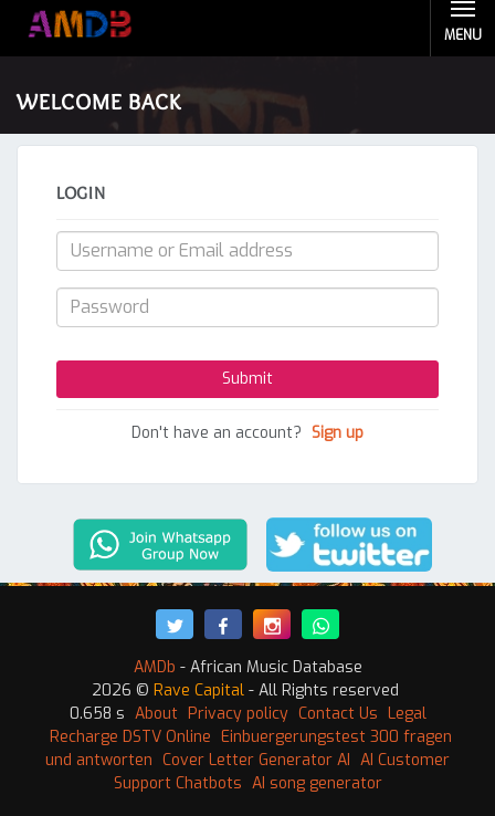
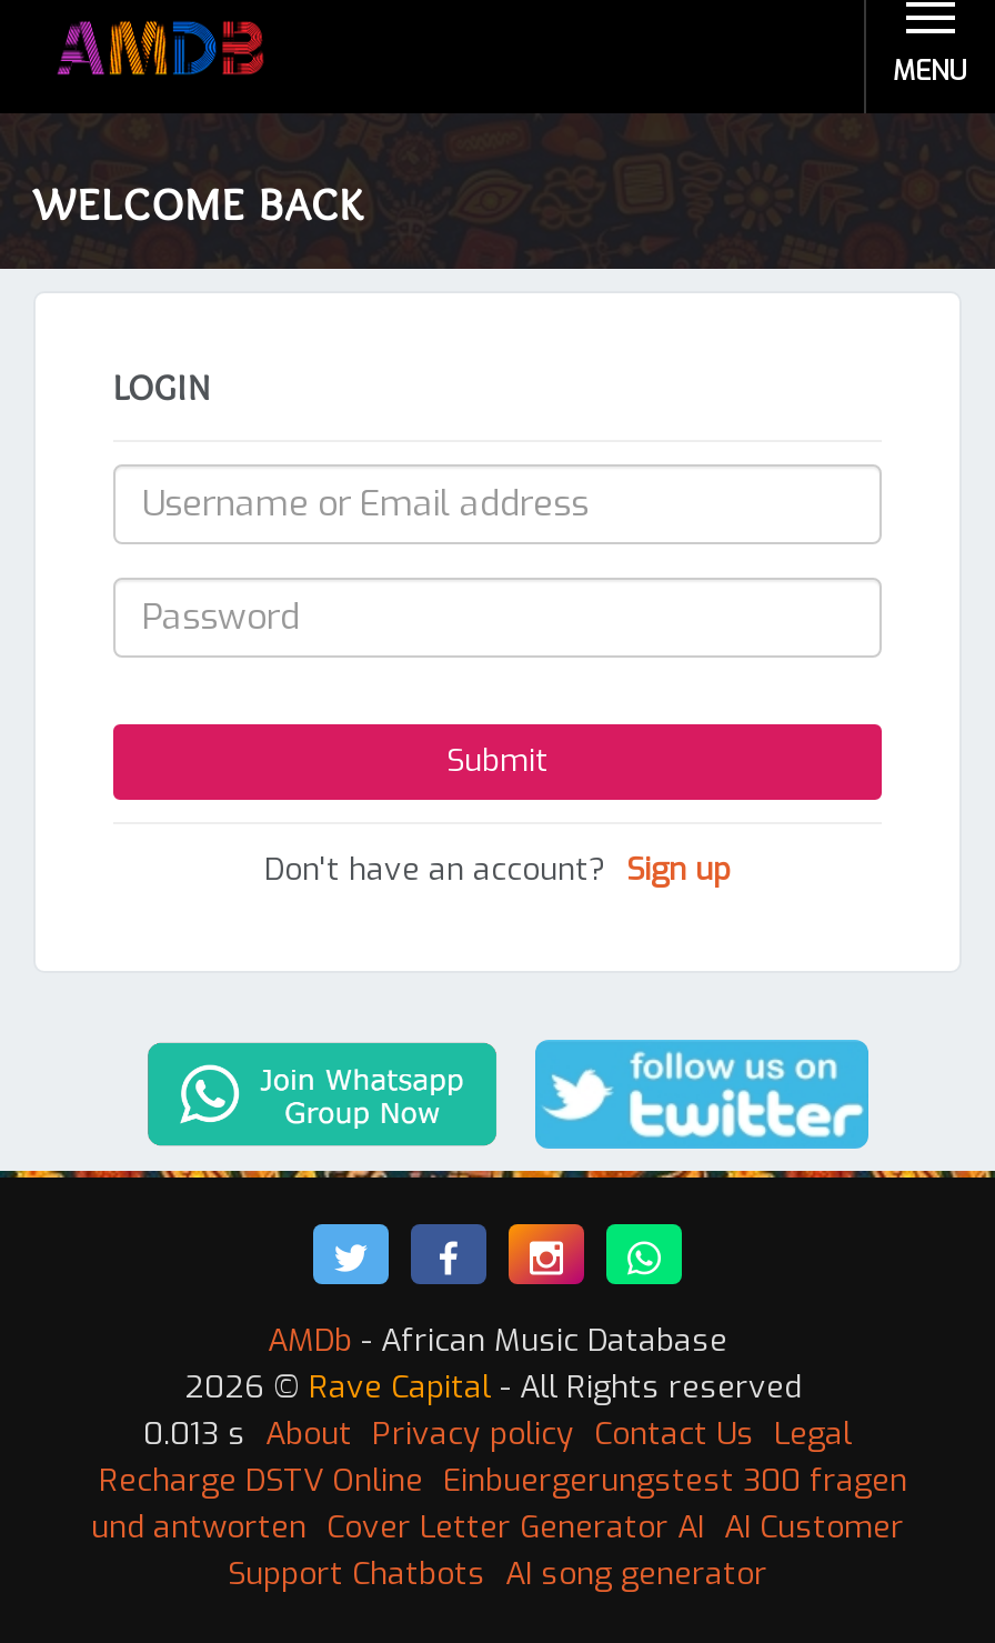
[69,704,426,725] 0.658 s About Privacy policy Contact Us Legal -> [143,1414,852,1456] 0.013 s About Privacy policy Contact Us Legal

